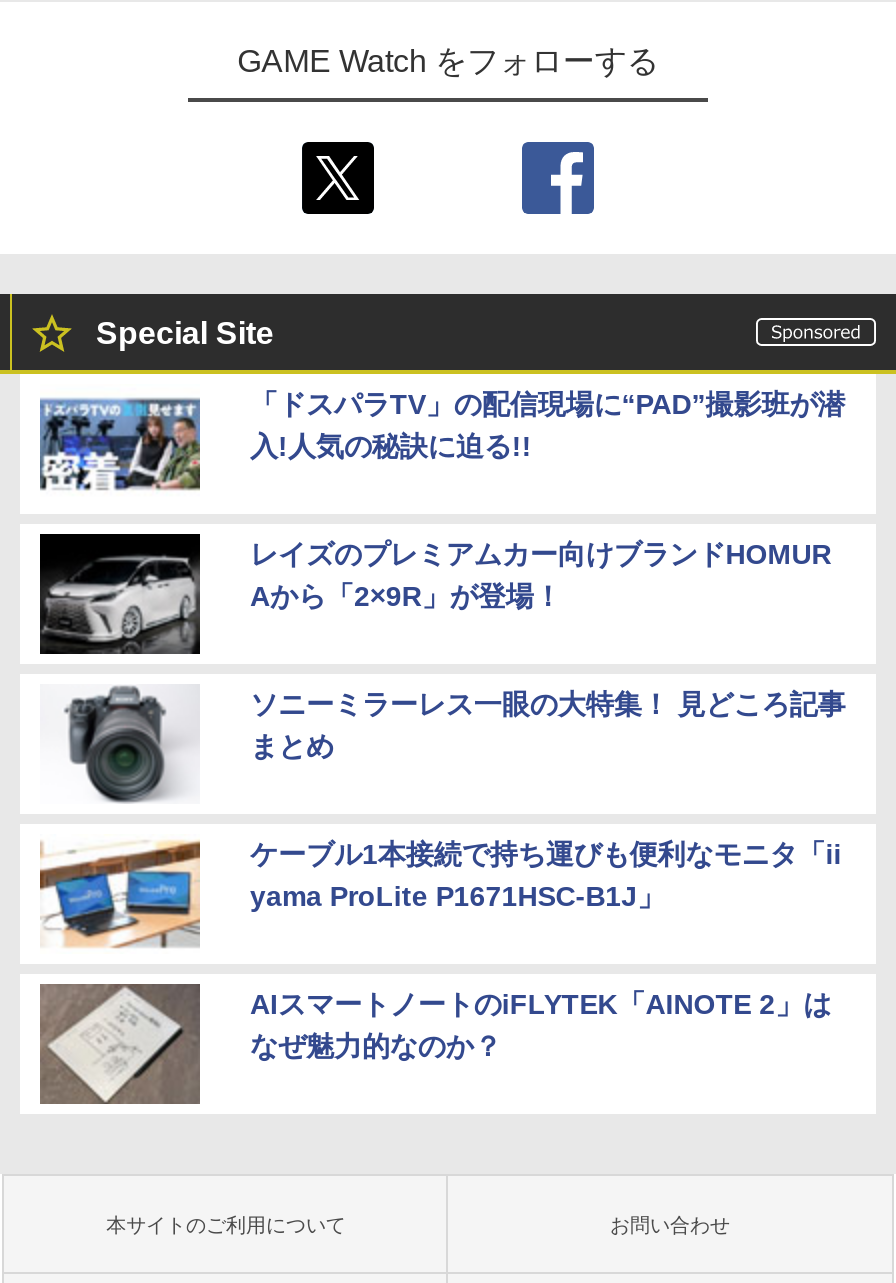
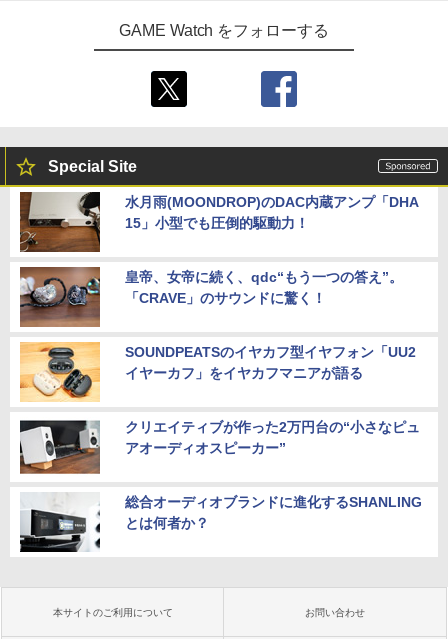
[38,384,845,504] [image] | 「ドスパラTV」の配信現場に“PAD”撮影班が潜 | 入!人気の秘訣に迫る!! -> [19,191,419,253] [image] | 水月雨(MOONDROP)のDAC内蔵アンプ「DHA | 15」小型でも圧倒的駆動力！
[38,532,831,656] [image] | レイズのプレミアムカー向けブランドHOMUR | Aから「2×9R」が登場！ -> [19,266,403,328] [image] | 皇帝、女帝に続く、qdc“もう一つの答え”。 | 「CRAVE」のサウンドに驚く！
[40,684,845,804] [image] | ソニーミラーレス一眼の大特集！ 見どころ記事 | まとめ -> [19,341,416,403] [image] | SOUNDPEATSのイヤカフ型イヤフォン「UU2 | イヤーカフ」をイヤカフマニアが語る
[38,838,841,948] [image] | ケーブル1本接続で持ち運びも便利なモニタ「ii | yama ProLite P1671HSC-B1J」 -> [19,419,420,475] [image] | クリエイティブが作った2万円台の“小さなピュ | アオーディオスピーカー”
[40,982,831,1106] [image] | AIスマートノートのiFLYTEK「AINOTE 2」は | なぜ魅力的なのか？ -> [19,492,422,553] [image] | 総合オーディオブランドに進化するSHANLING | とは何者か？

